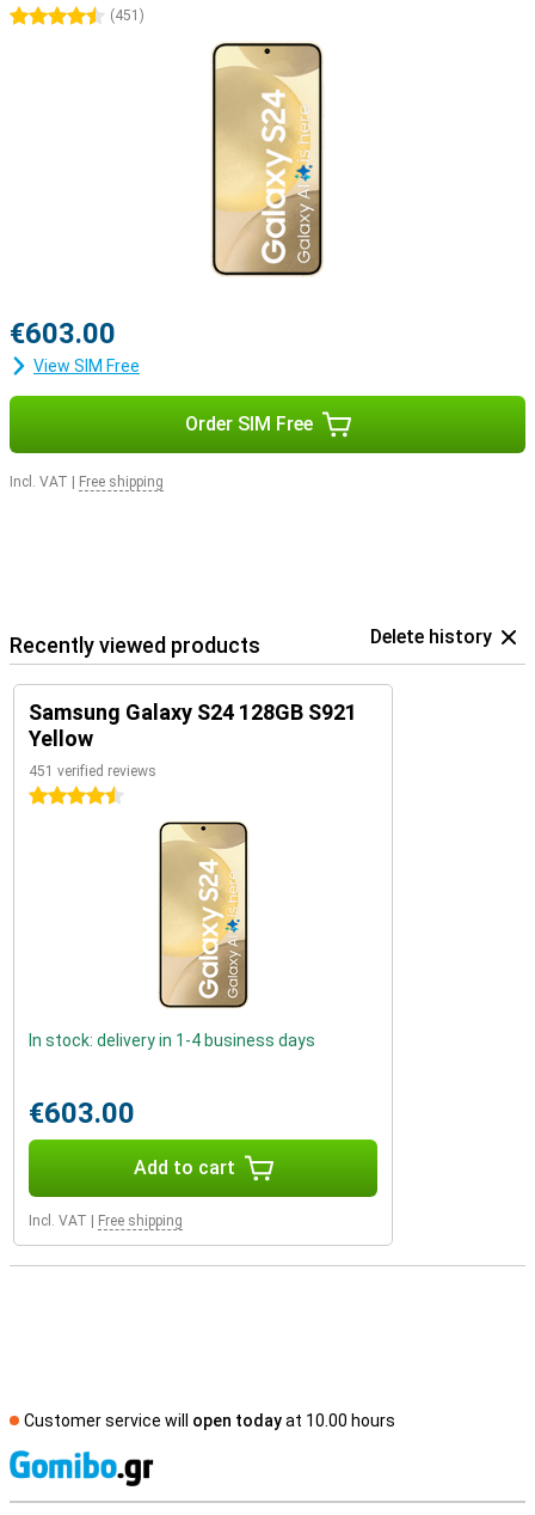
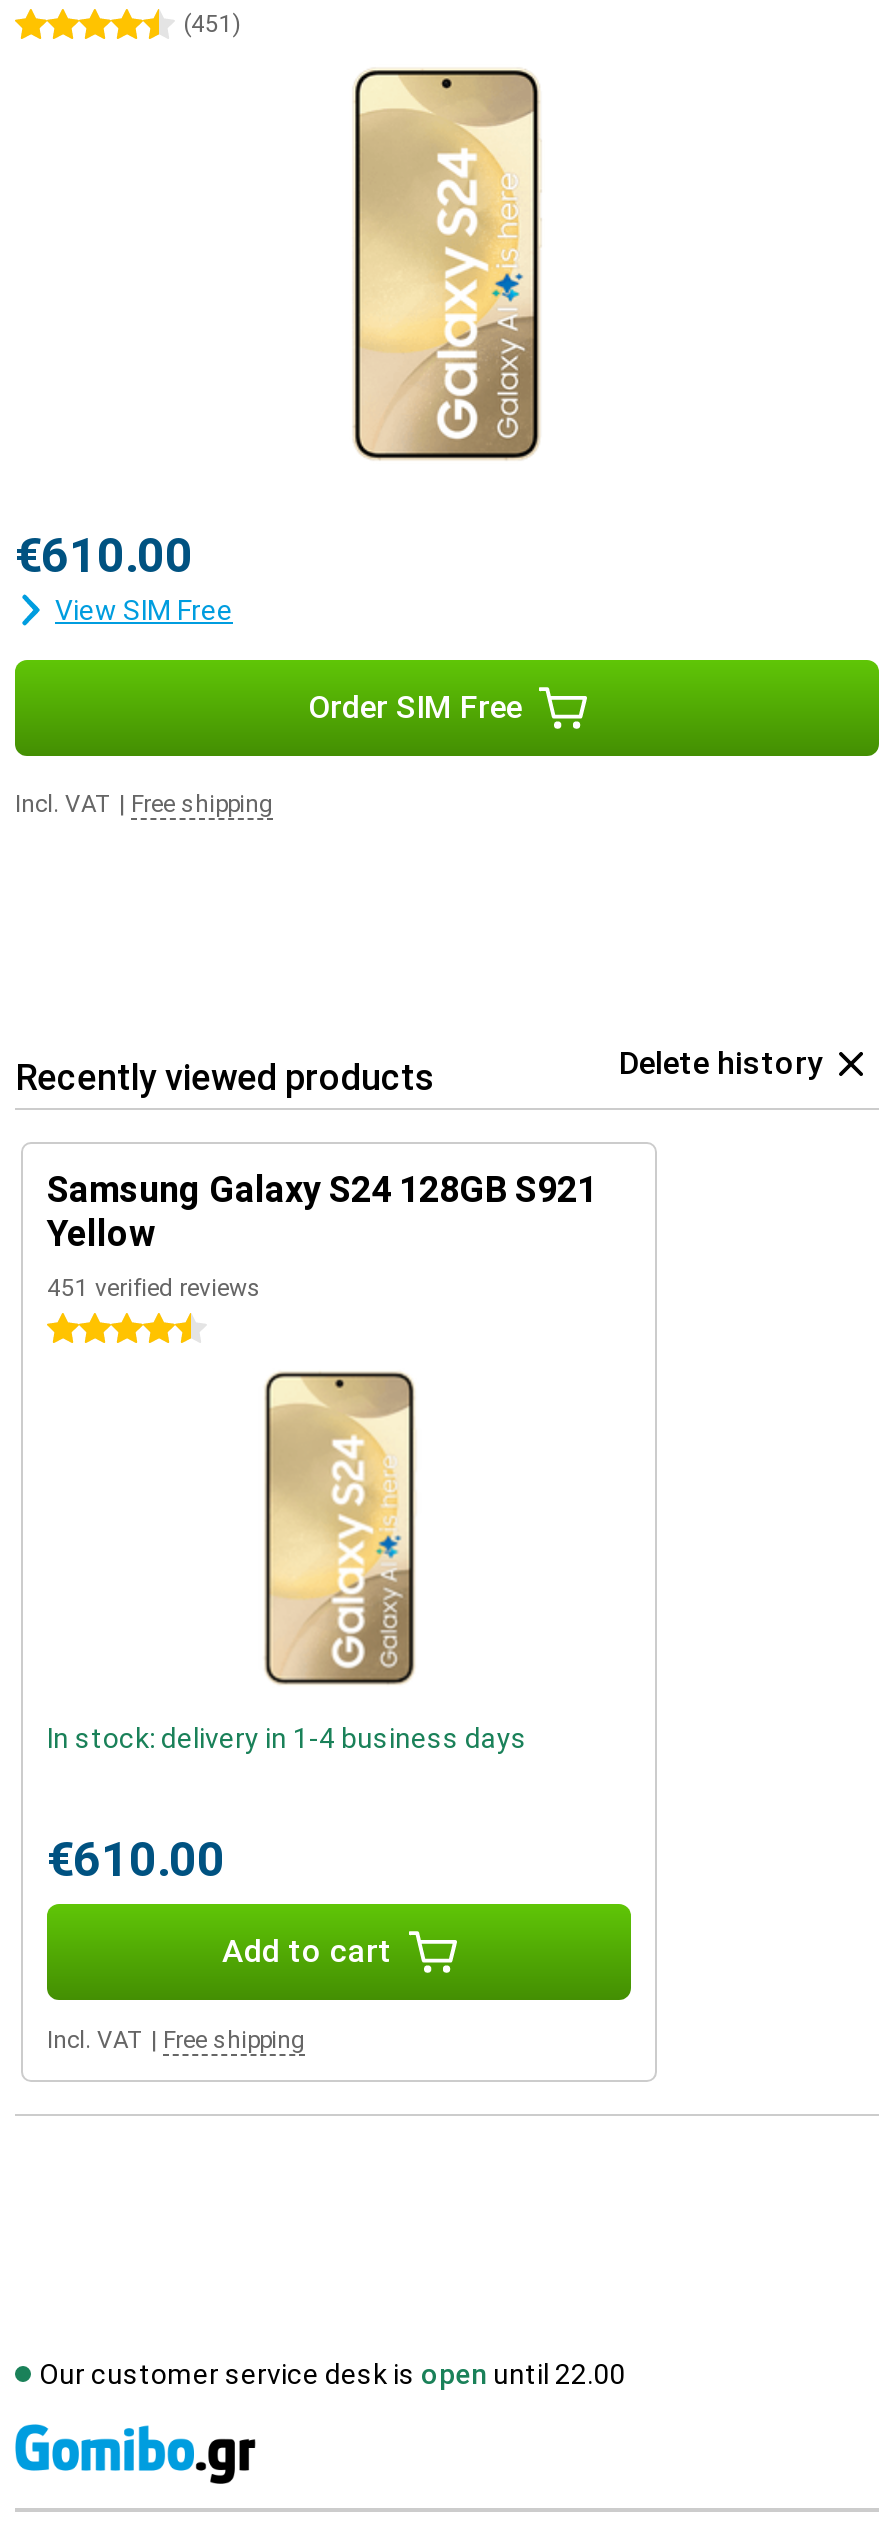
[10,317,116,350] €603.00 -> [15,528,193,584] €610.00
[29,1096,135,1130] €603.00 -> [47,1832,225,1888] €610.00
[24,1411,395,1430] Customer service will open today at 10.00 hours -> [39,2358,625,2390] Our customer service desk is open until 22.00

